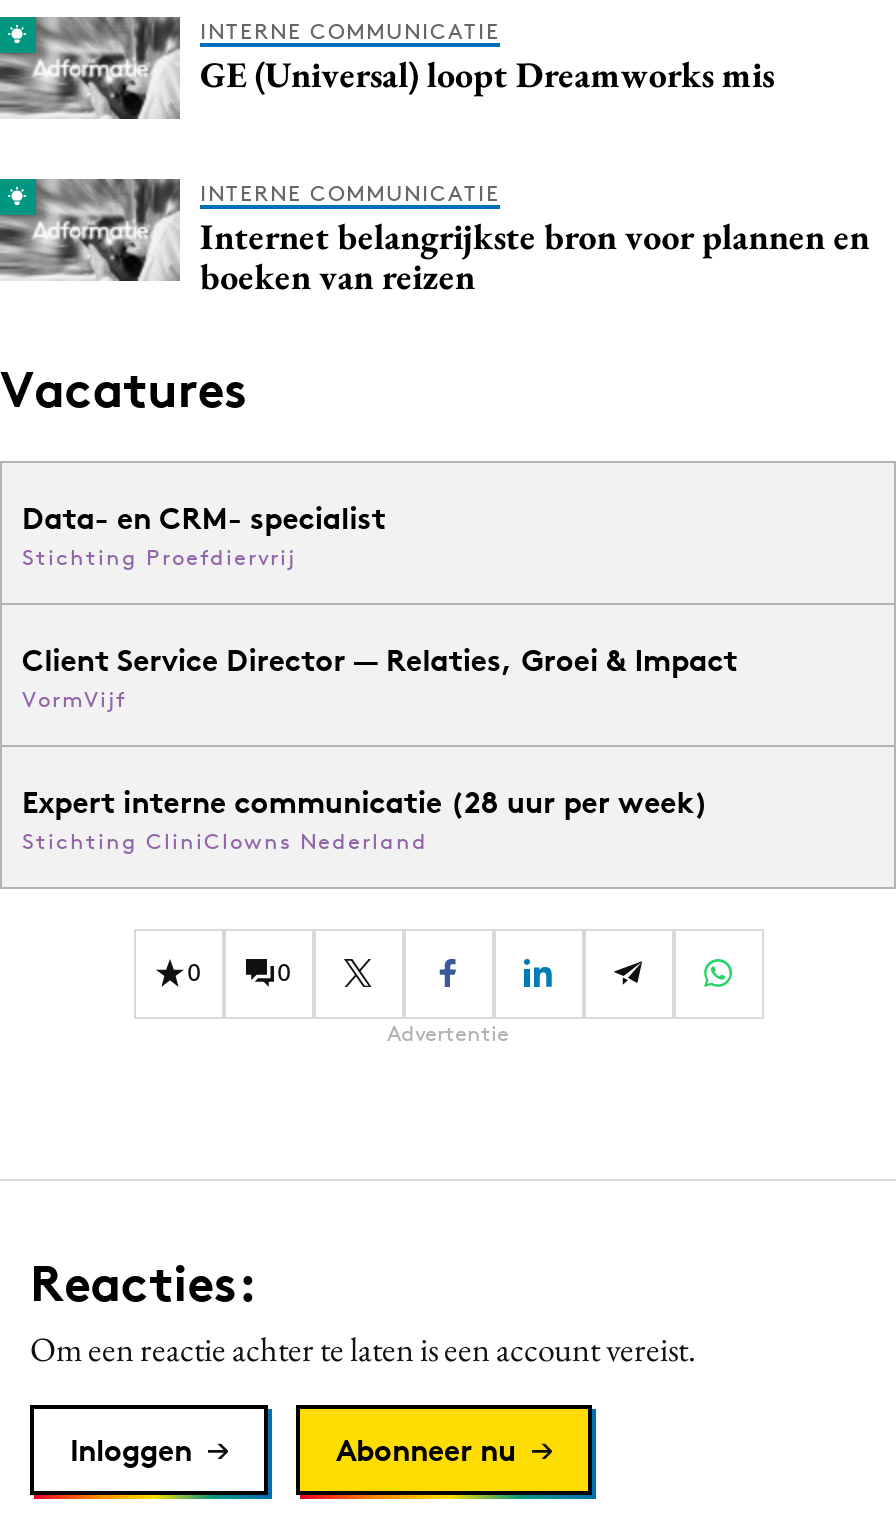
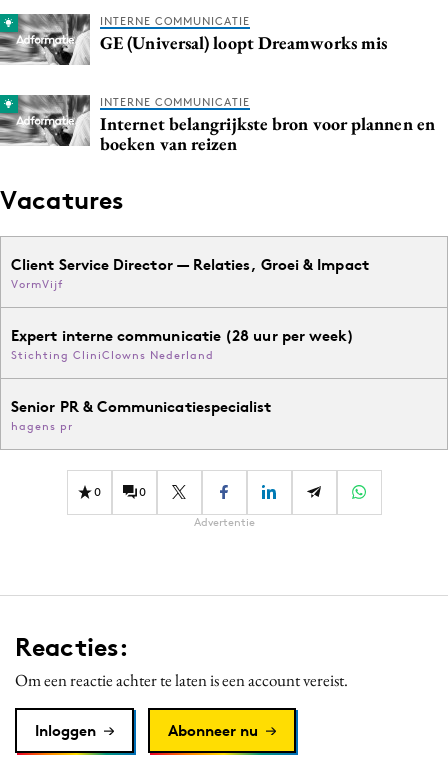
[22,499,386,571] Data- en CRM- specialist | Stichting Proefdiervrij -> none
moved [22,641,738,855] -> [11,255,369,362]: Client Service Director — Relaties, Groei & Impact | VormVijf | Expert interne communicatie (28 uur per week) | Stichting CliniClowns Nederland
none -> [11,397,272,433] Senior PR & Communicatiespecialist | hagens pr

